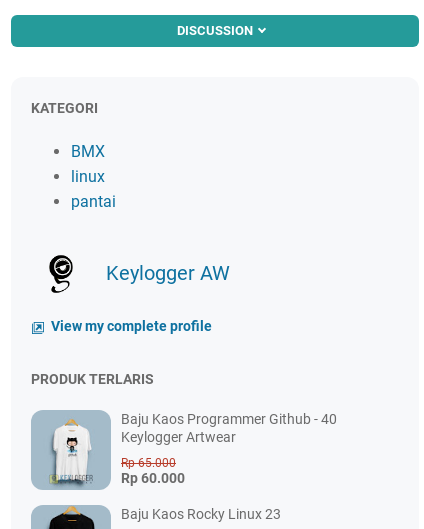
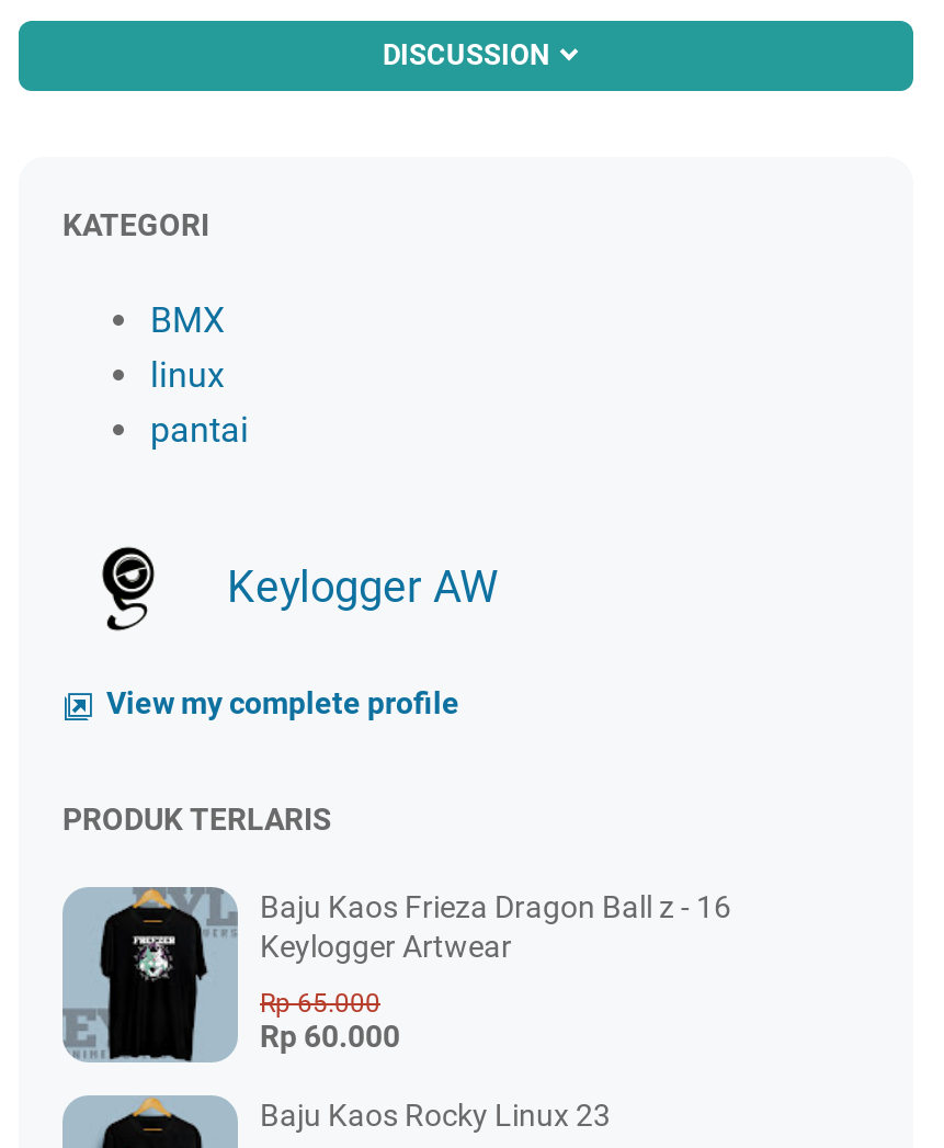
[33,411,337,490] [image] | Baju Kaos Programmer Github - 40 -> [65,887,731,1062] [image] | Baju Kaos Frieza Dragon Ball z - 16

